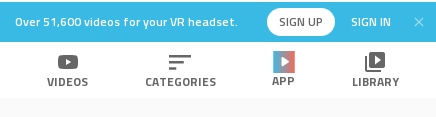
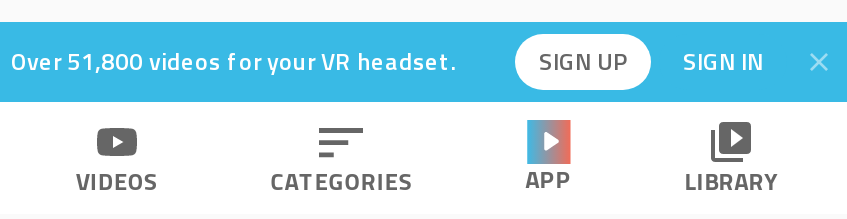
[15,12,238,31] Over 51,600 videos for your VR headset. -> [11,42,457,80] Over 51,800 videos for your VR headset.

